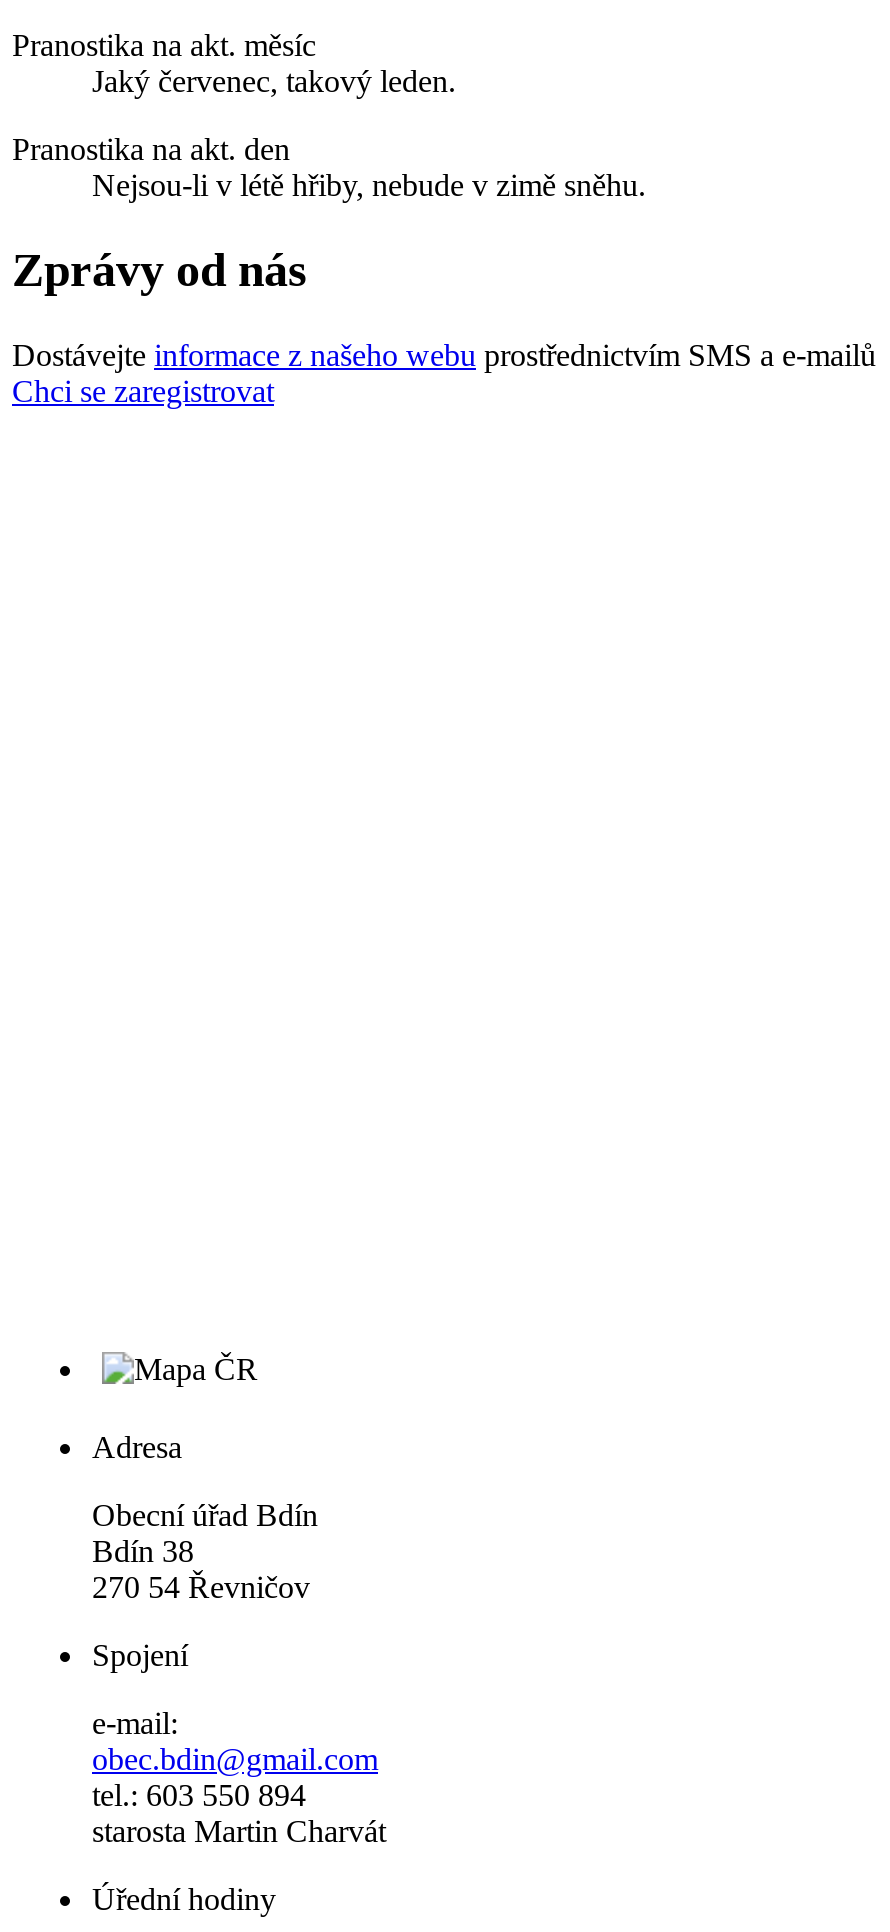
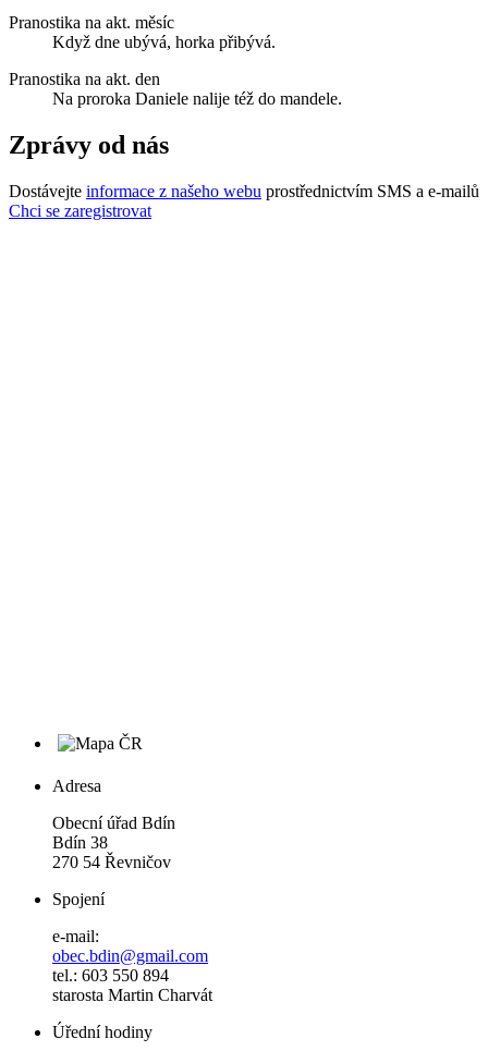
[92,64,456,98] Jaký červenec, takový leden. -> [52,32,276,51] Když dne ubývá, horka přibývá.
[92,168,646,202] Nejsou-li v létě hřiby, nebude v zimě sněhu. -> [52,89,342,108] Na proroka Daniele nalije též do mandele.

